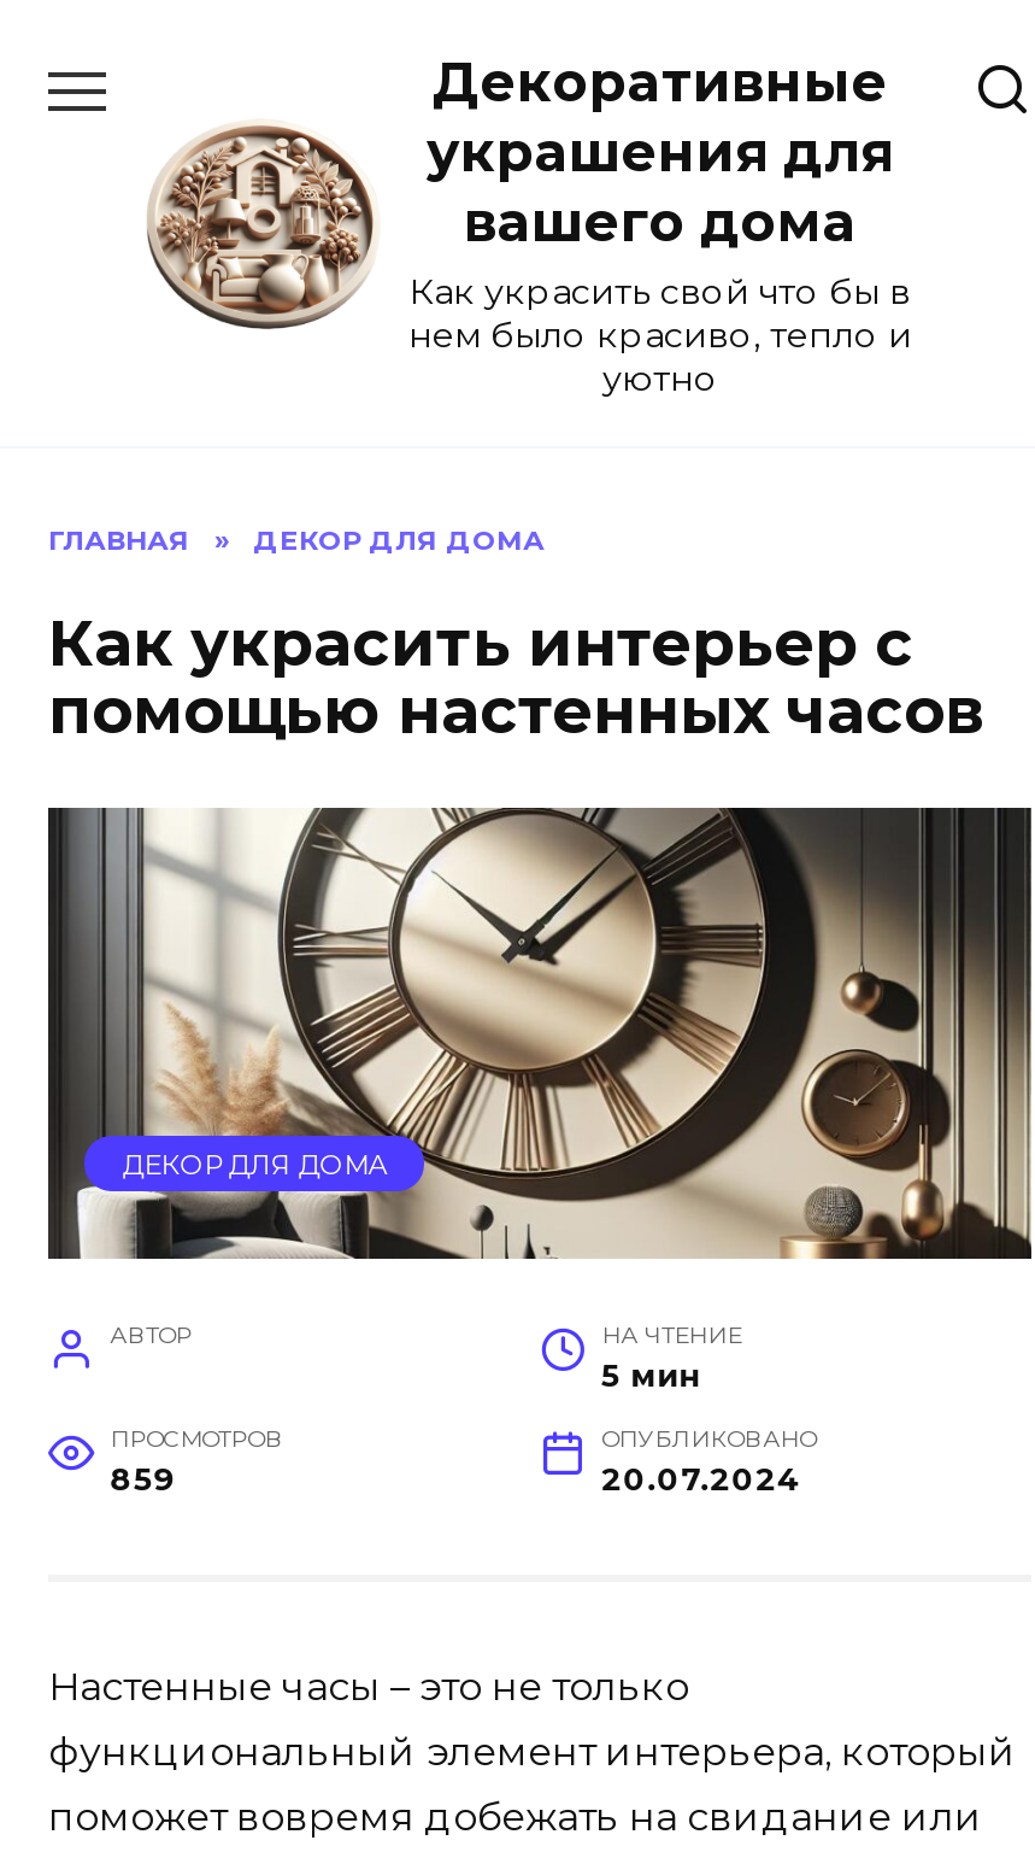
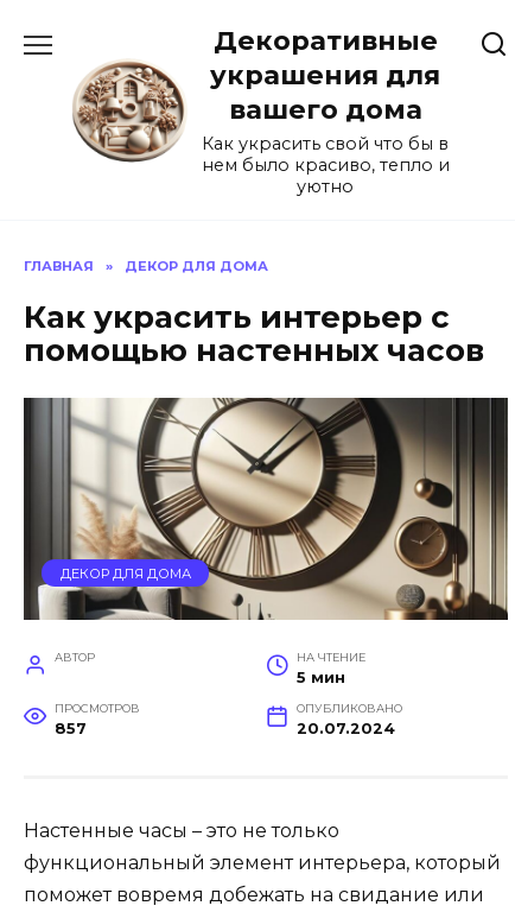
[110,1462,175,1498] 859 -> [54,720,86,738] 857

